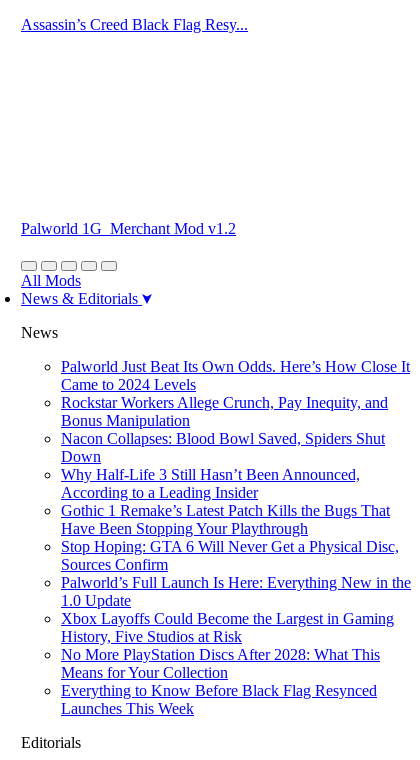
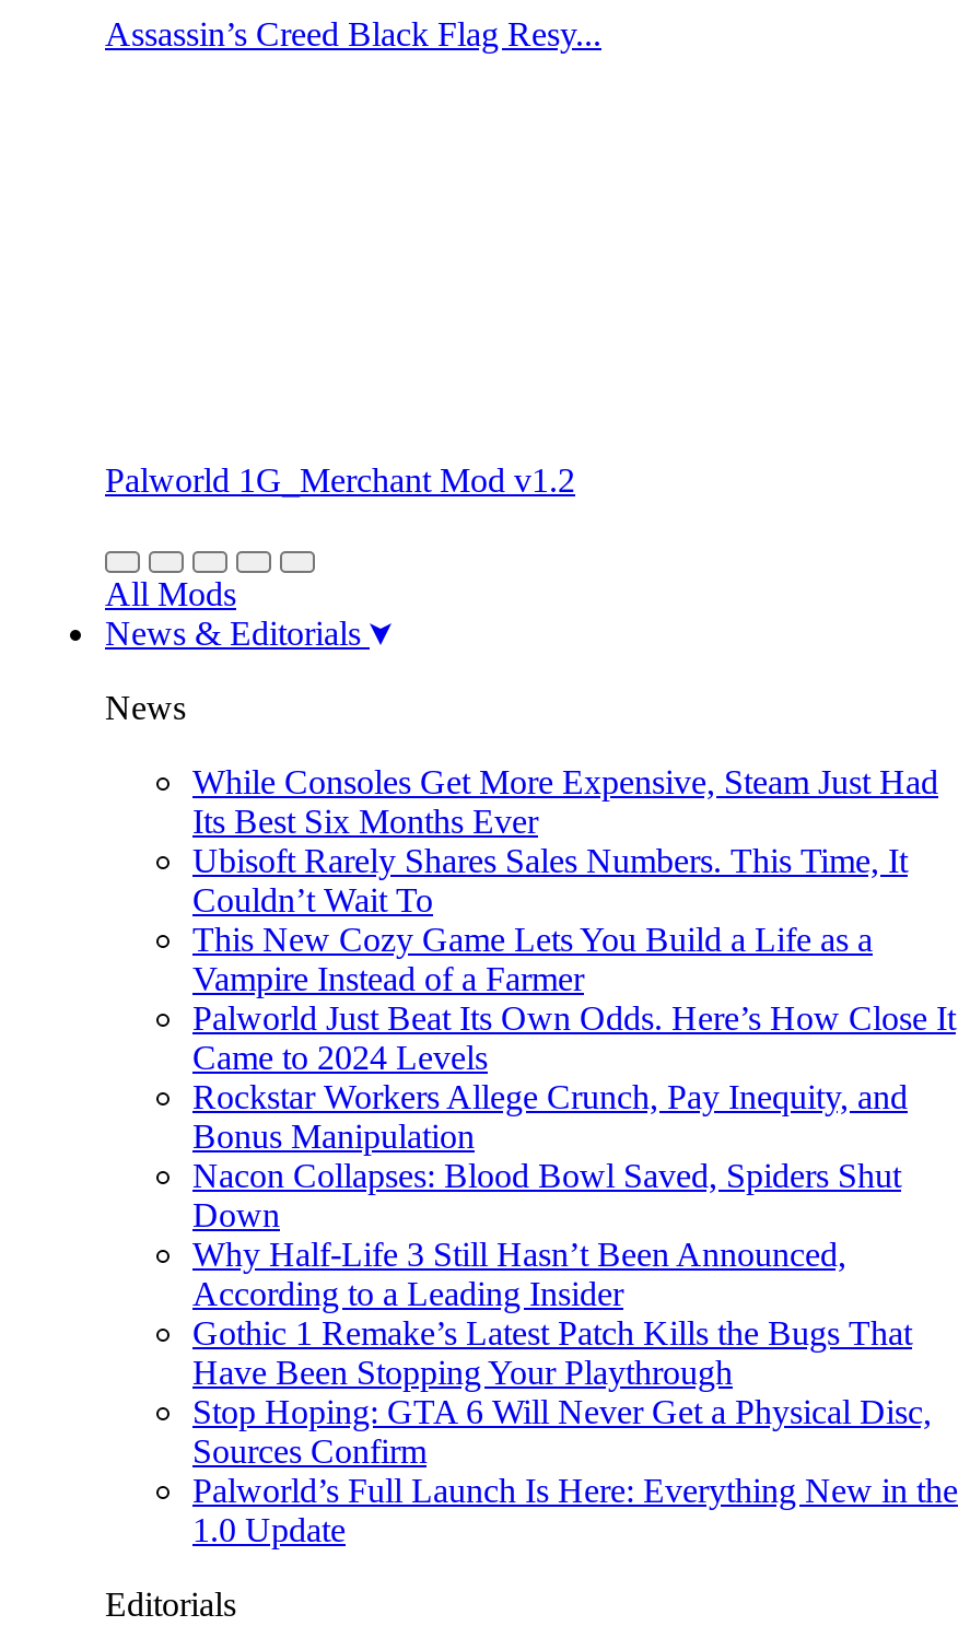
none -> [192,763,938,997] While Consoles Get More Expensive, Steam Just Had | Its Best Six Months Ever | Ubisoft Rarely Shares Sales Numbers. This Time, It | Couldn’t Wait To | This New Cozy Game Lets You Build a Life as a | Vampire Instead of a Farmer
moved [61,358,411,609] -> [192,999,958,1548]: Palworld Just Beat Its Own Odds. Here’s How Close It | Came to 2024 Levels | Rockstar Workers Allege Crunch, Pay Inequity, and | ... | Palworld’s Full Launch Is Here: Everything New in the | 1.0 Update
[61,610,394,717] Xbox Layoffs Could Become the Largest in Gaming | History, Five Studios at Risk | No More PlayStation Discs After 2028: What This | Means for Your Collection | Everything to Know Before Black Flag Resynced | Launches This Week -> none

